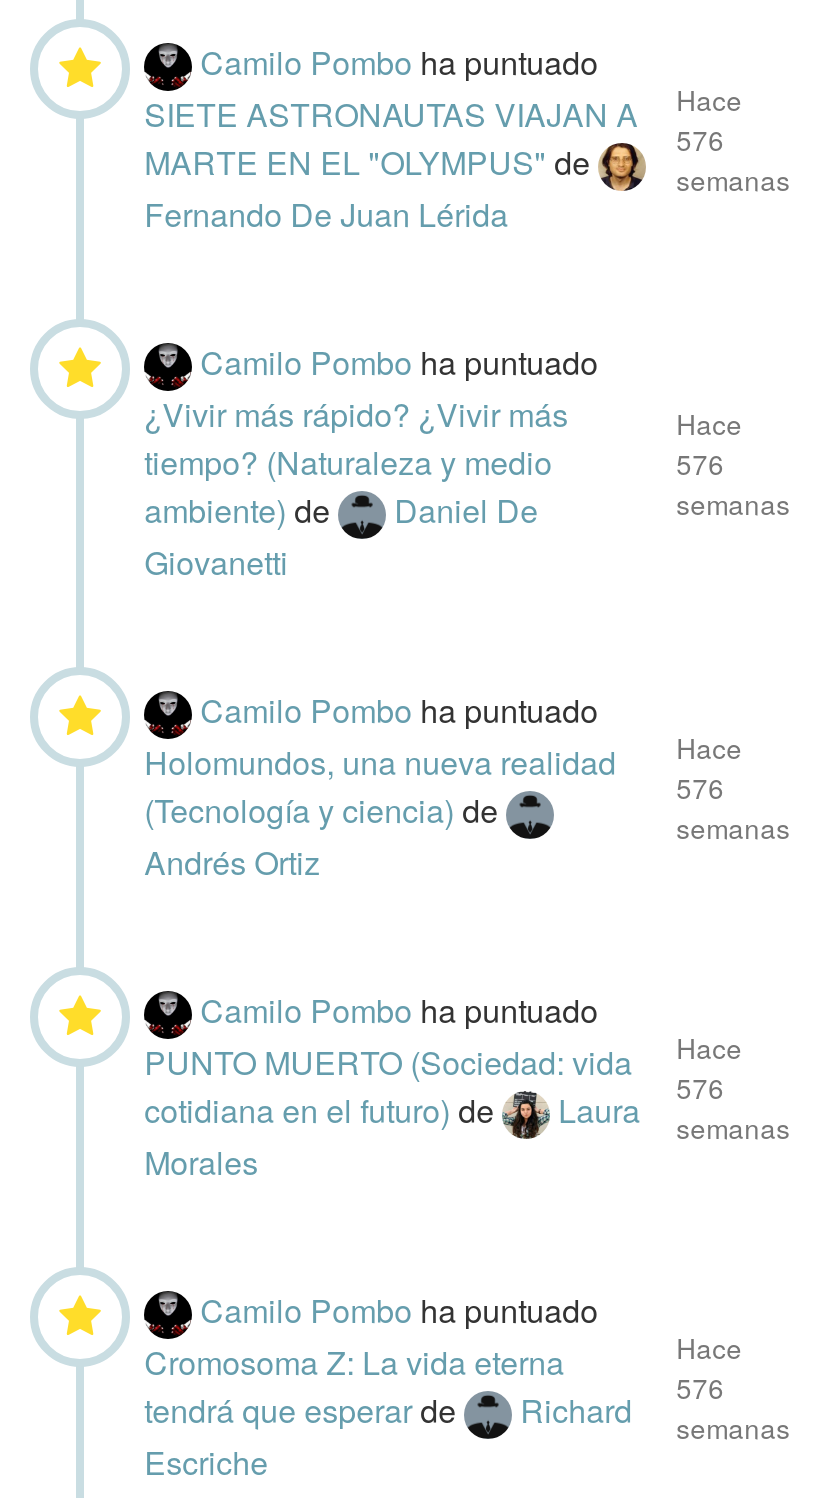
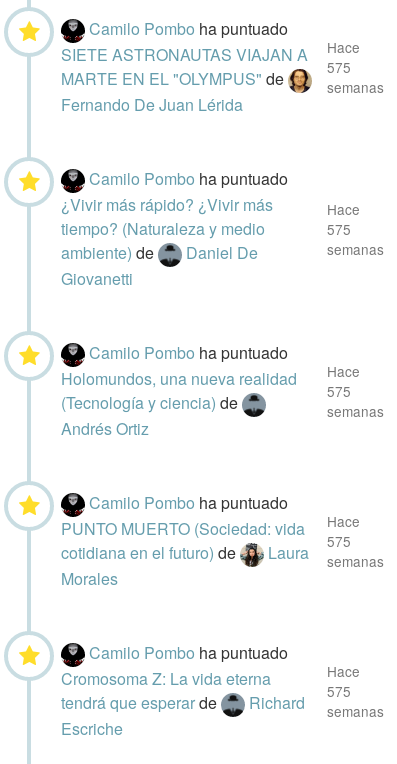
[144,119,790,199] MARTE EN EL "OLYMPUS" de 576 semanas -> [61,57,384,97] MARTE EN EL "OLYMPUS" de 575 semanas
[676,443,724,483] 576 -> [327,219,351,239] 575
[676,767,724,807] 576 -> [327,381,351,401] 575
[144,1067,790,1147] cotidiana en el futuro) de Laura 576 semanas -> [61,531,384,571] cotidiana en el futuro) de Laura 575 semanas
[144,1367,790,1447] tendrá que esperar de Richard 576 semanas -> [61,681,384,721] tendrá que esperar de Richard 575 semanas

